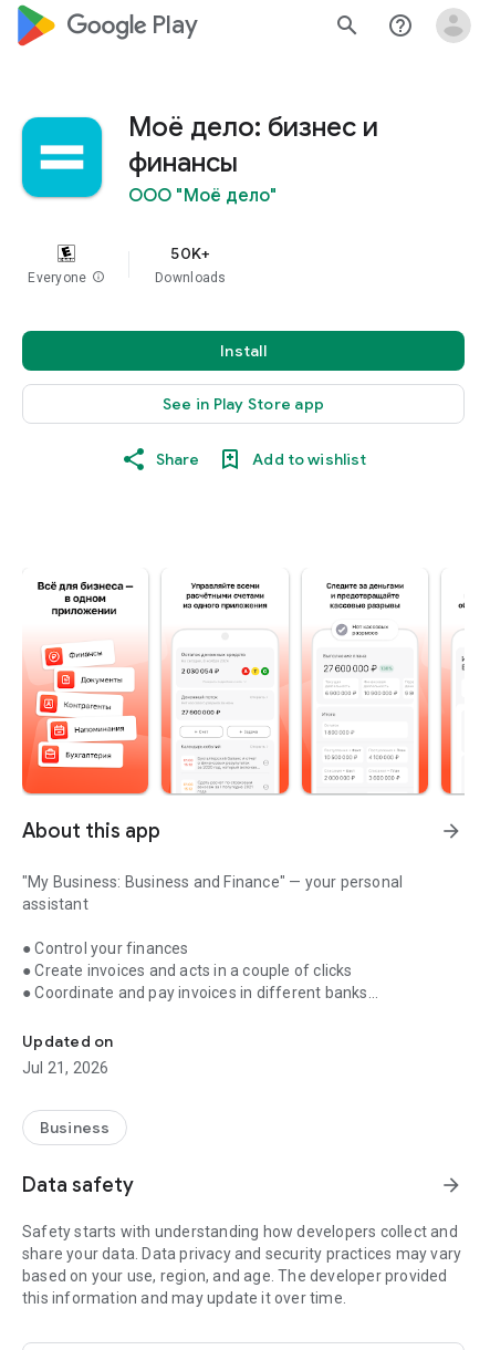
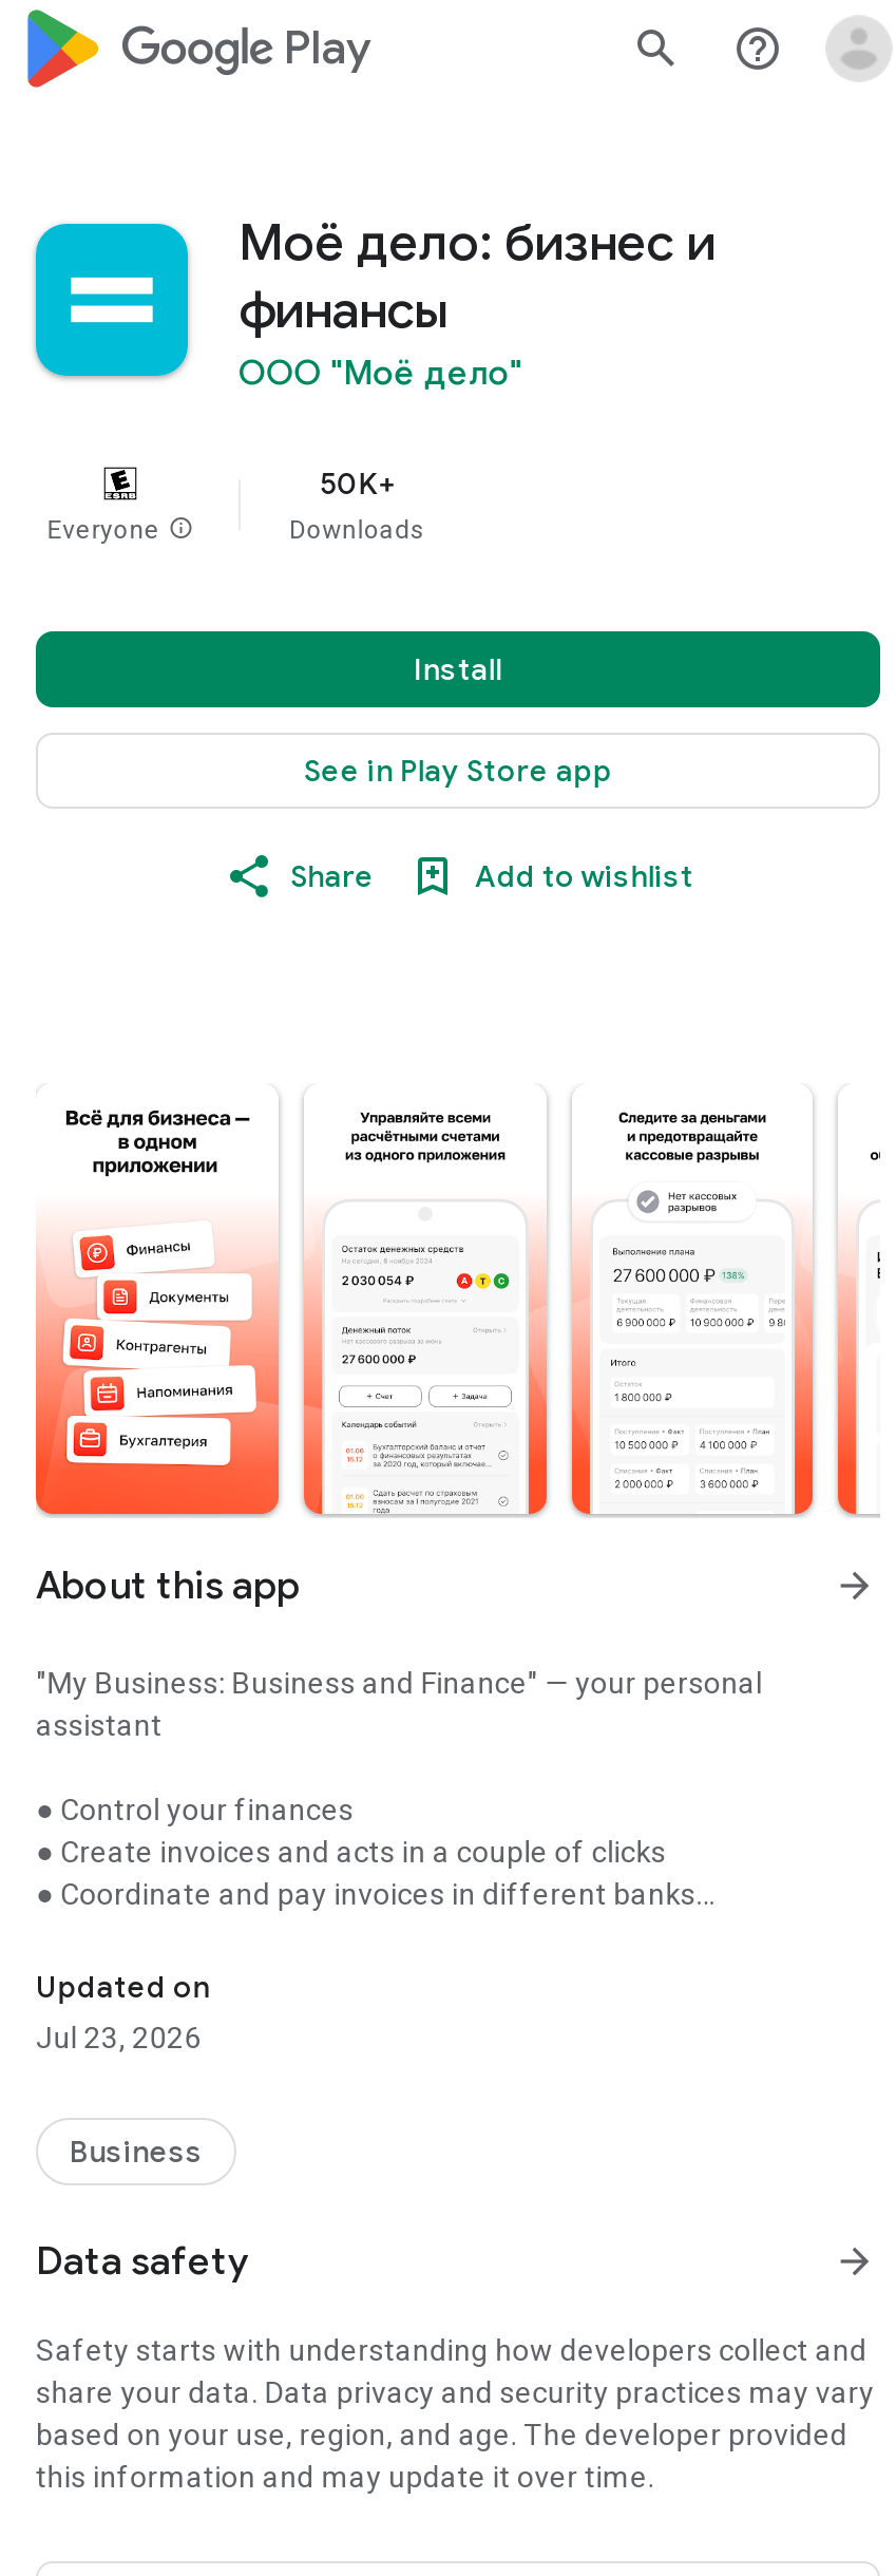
[22,1059,109,1077] Jul 21, 2026 -> [36,2021,201,2054] Jul 23, 2026

